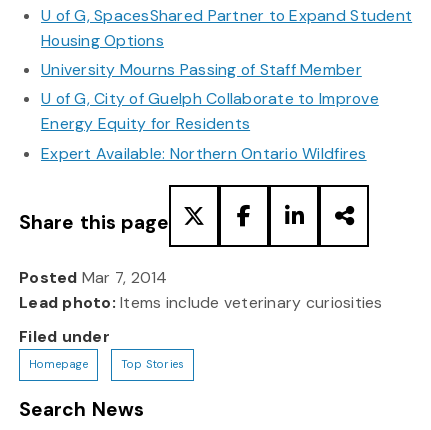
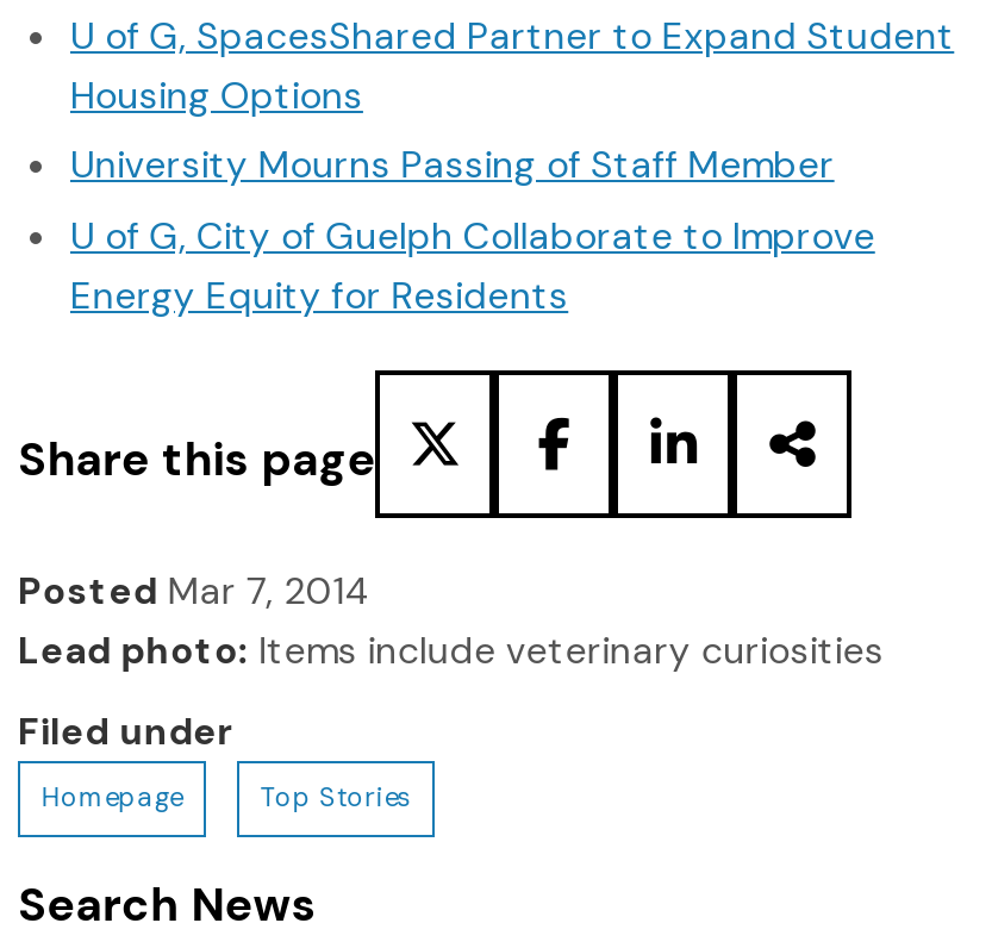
[41,143,367,164] Expert Available: Northern Ontario Wildfires -> none

